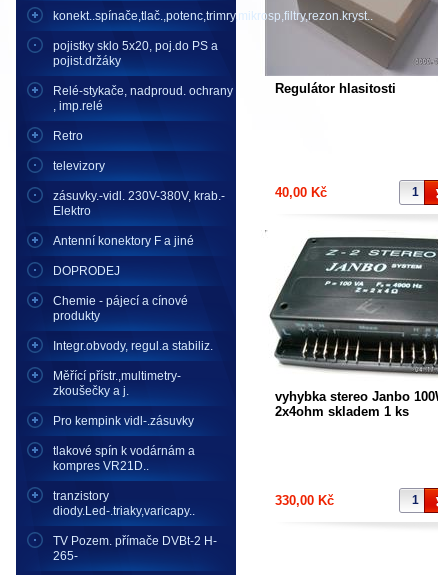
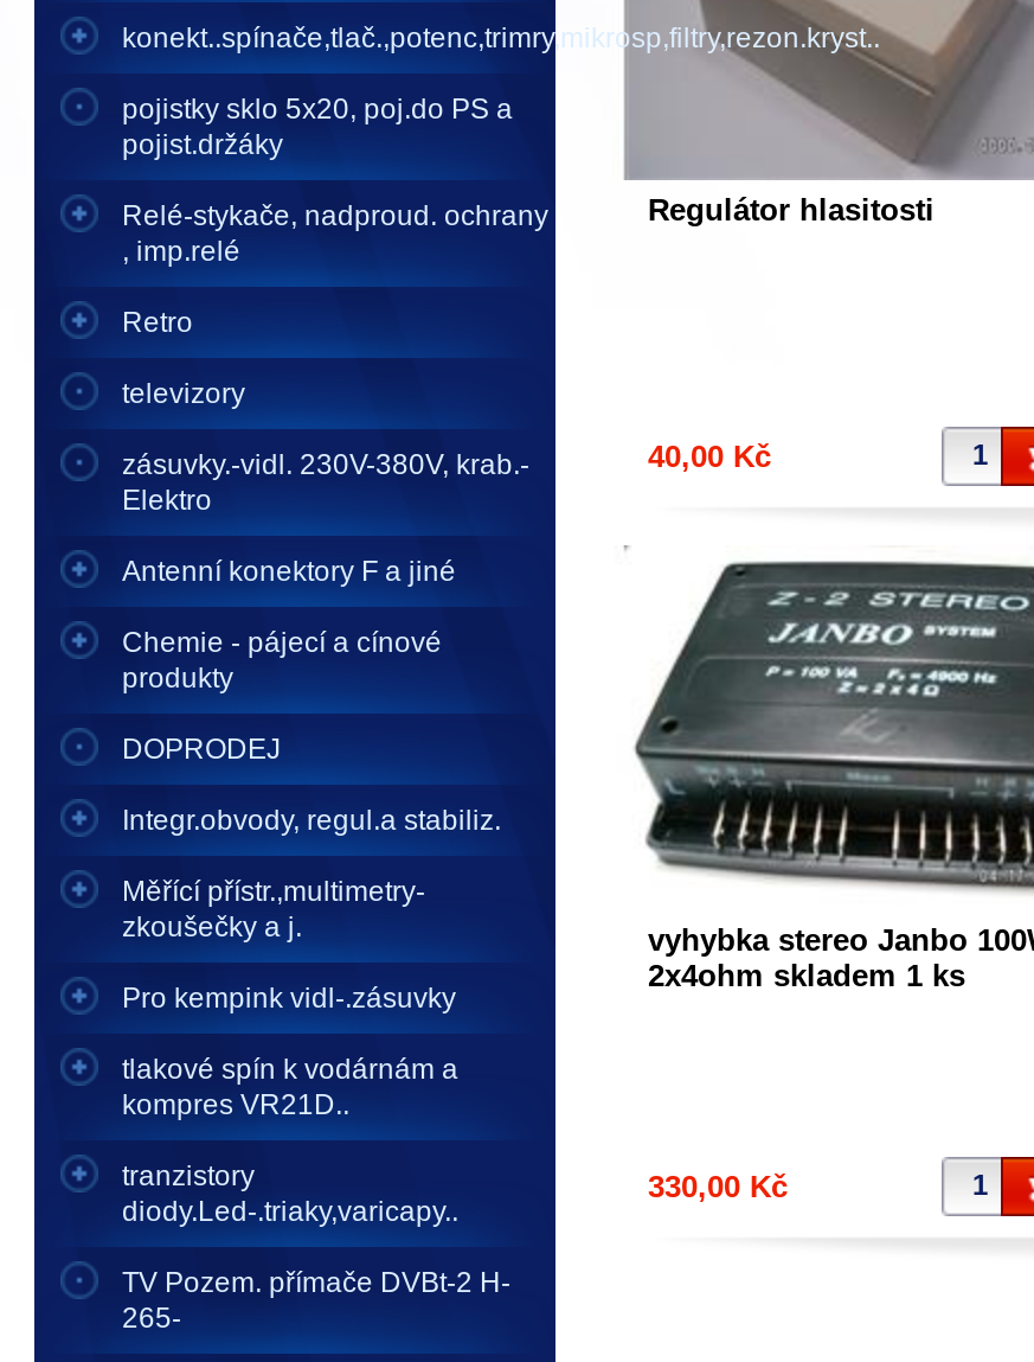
moved [53,264,120,278] -> [122,733,281,766]: DOPRODEJ
moved [53,294,188,323] -> [122,626,442,695]: Chemie - pájecí a cínové | produkty

